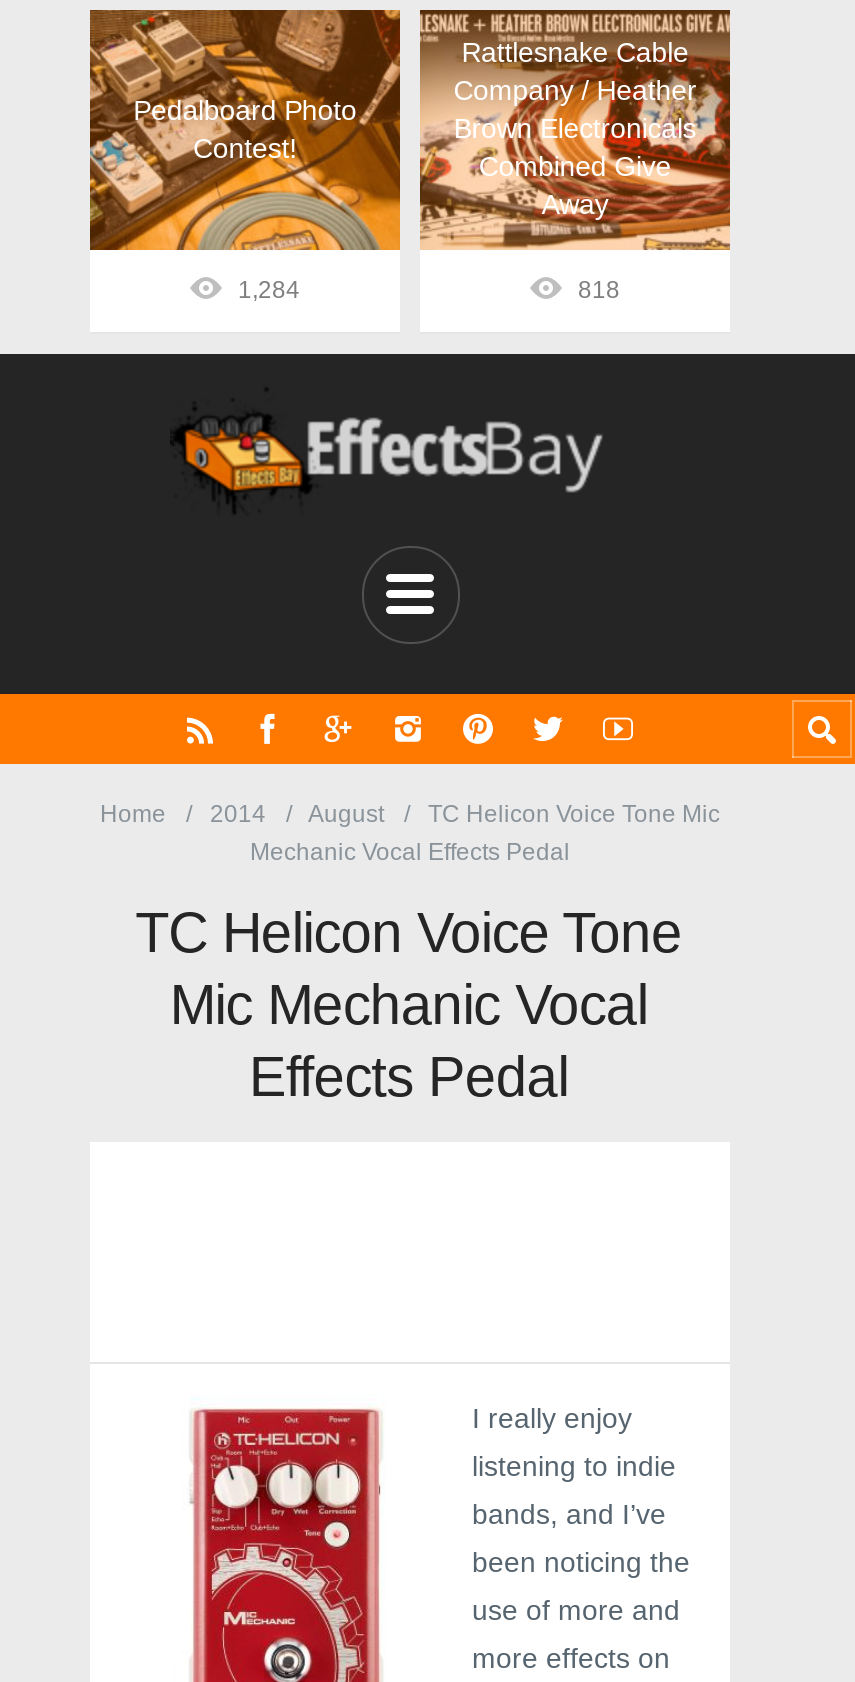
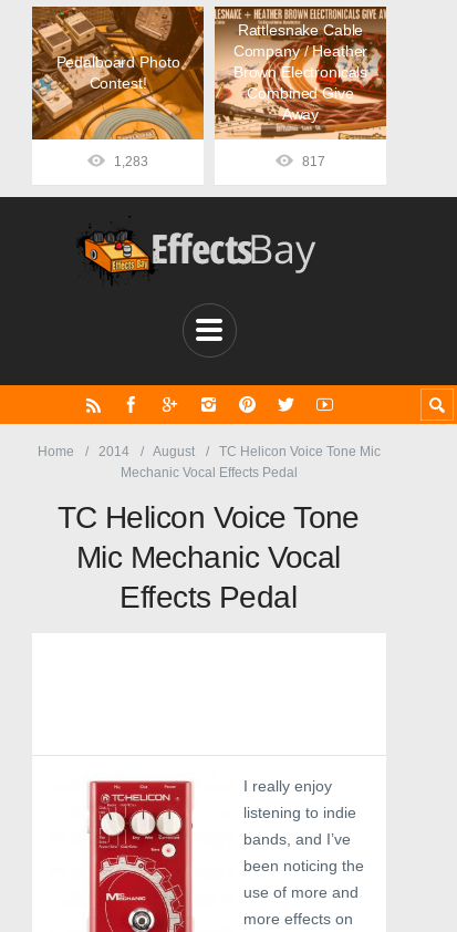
[238,276,300,304] 1,284 -> [114,154,148,169] 1,283
[578,276,620,304] 818 -> [302,154,325,169] 817

